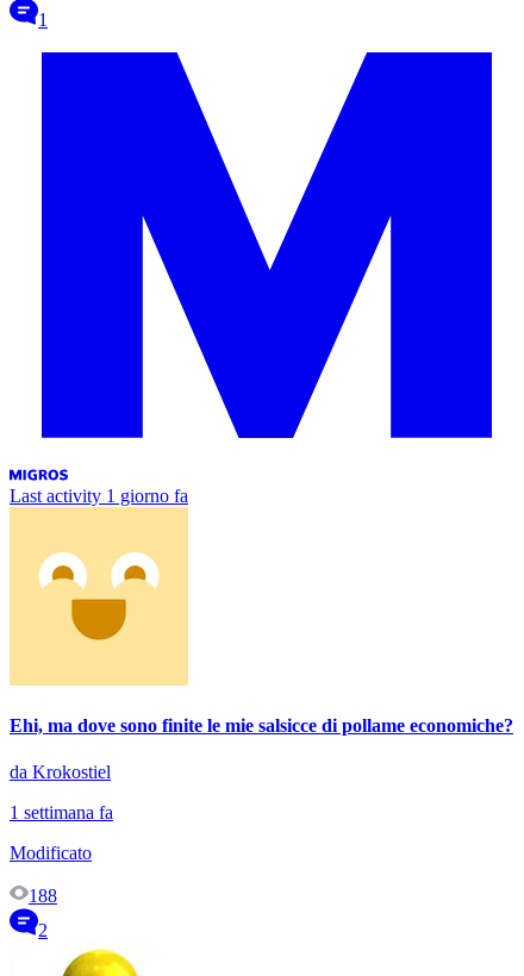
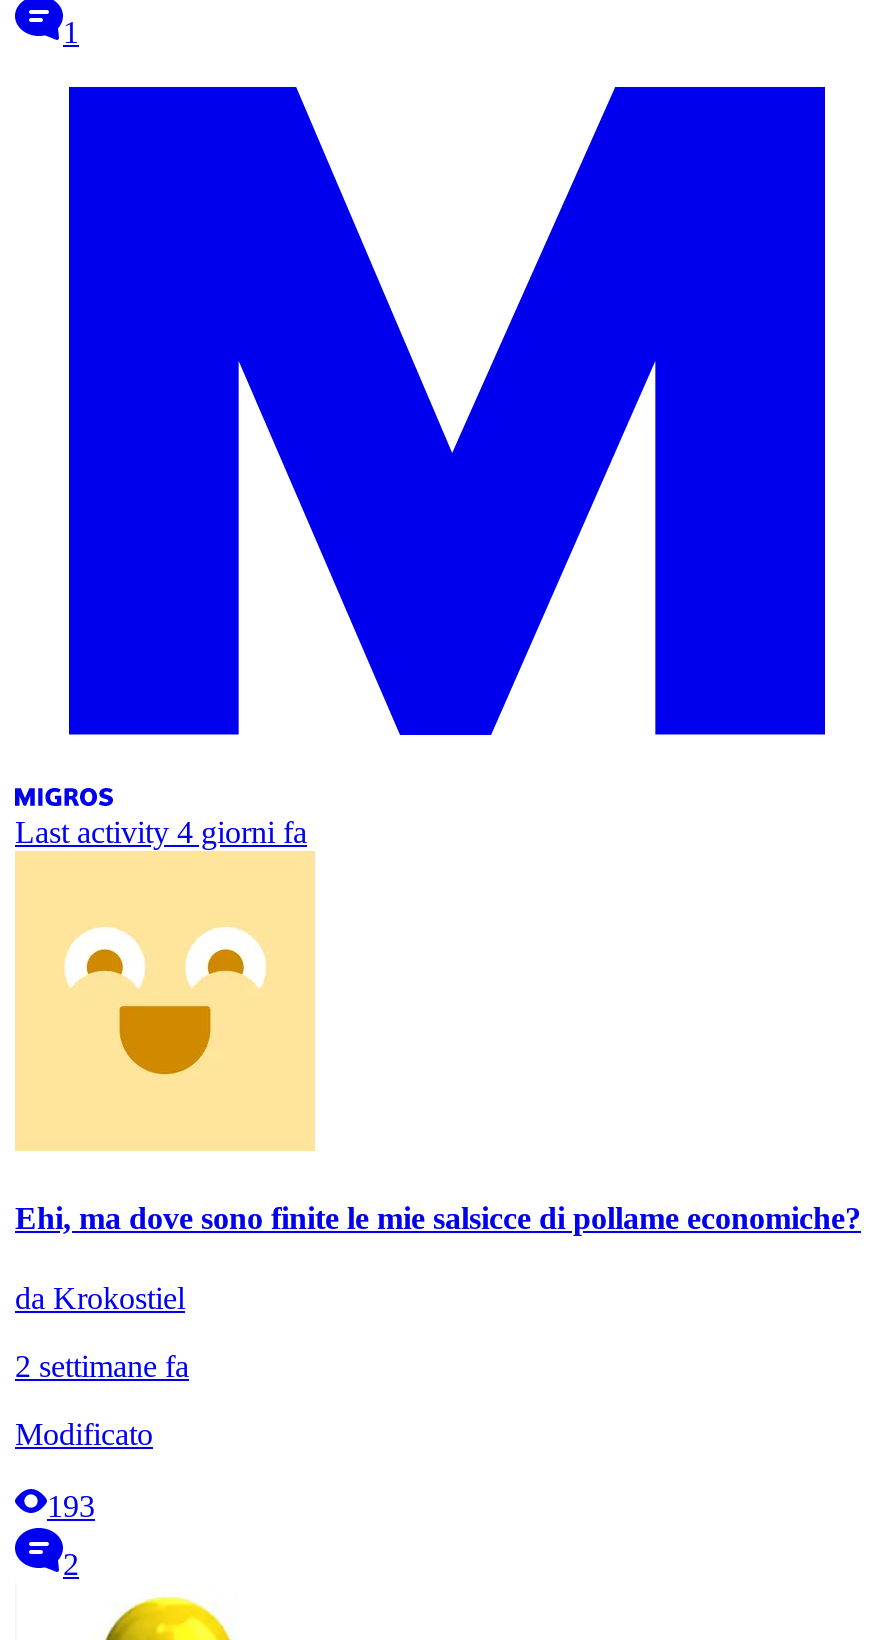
[10,485,188,505] Last activity 1 giorno fa -> [15,815,307,849] Last activity 4 giorni fa
[10,802,113,823] 1 settimana fa -> [15,1348,189,1382] 2 settimane fa
[29,886,57,906] 188 -> [47,1488,95,1522] 193

